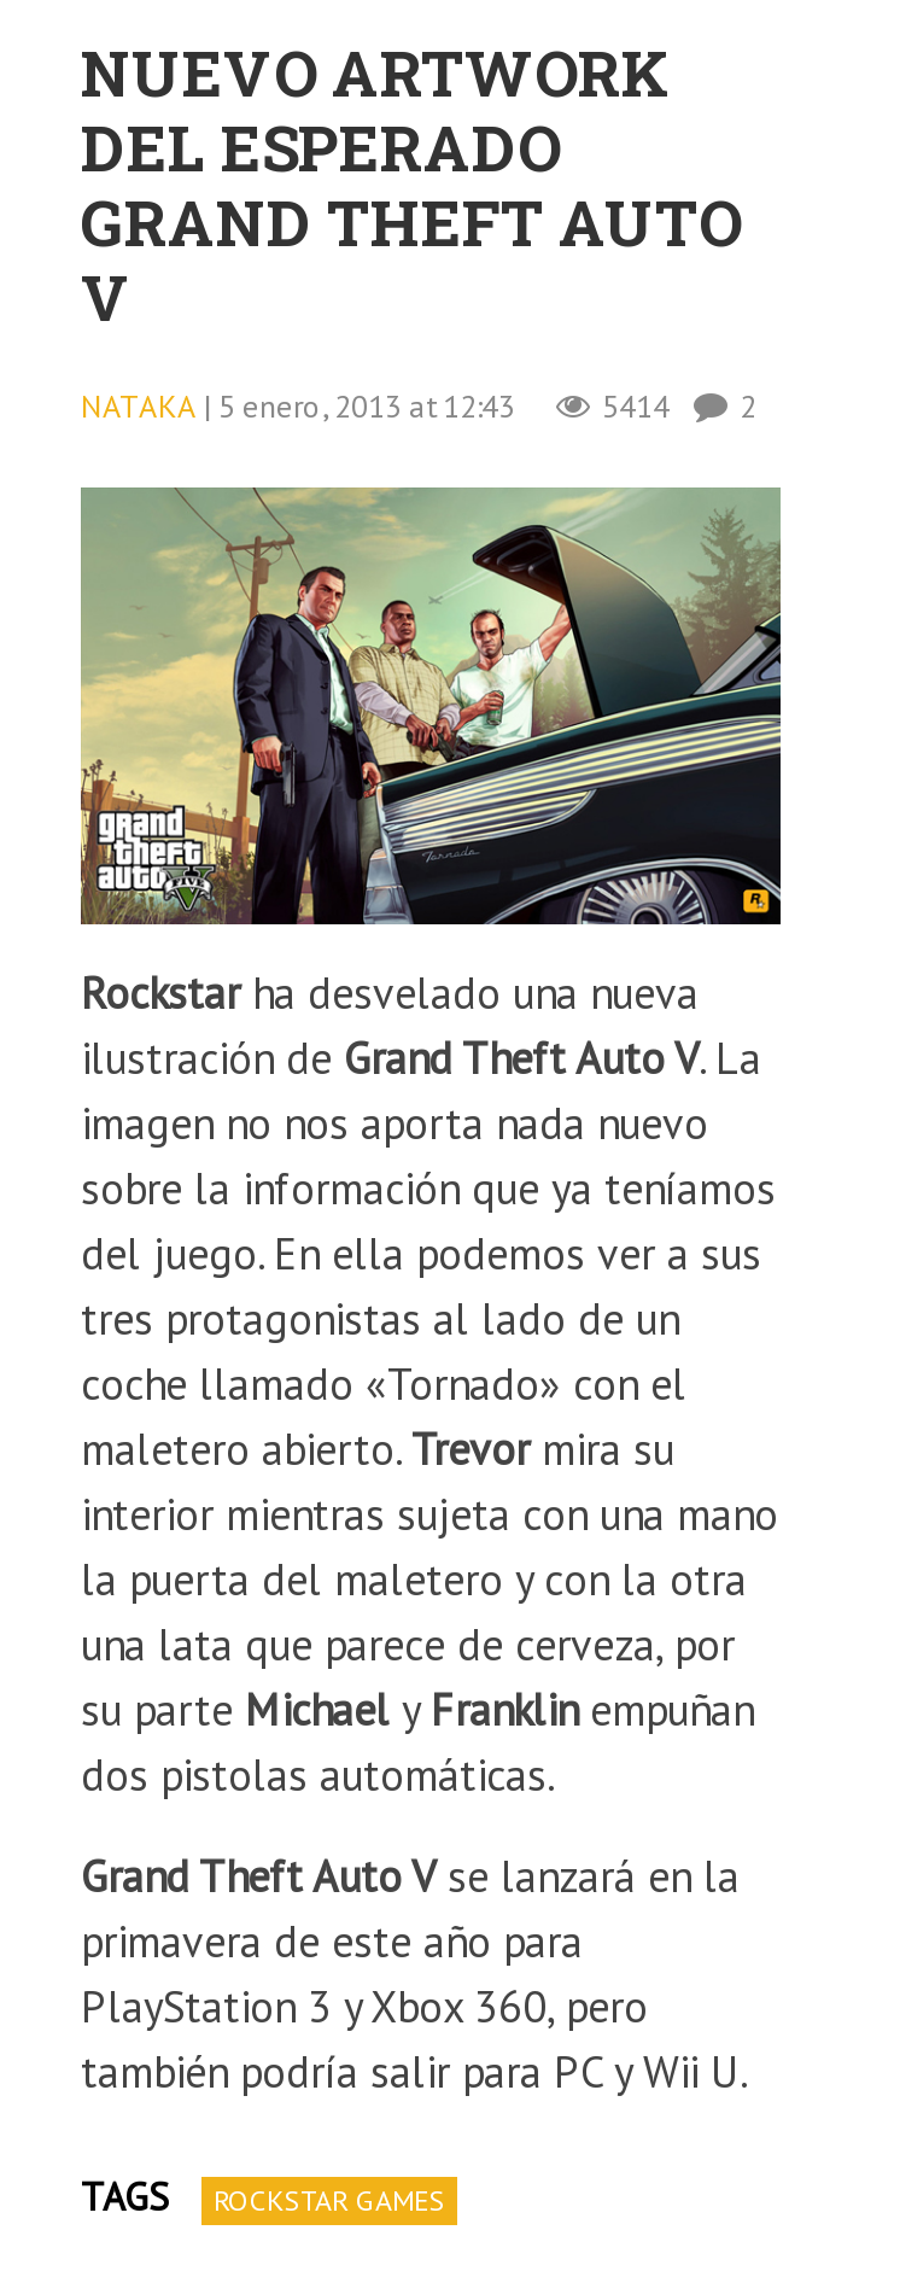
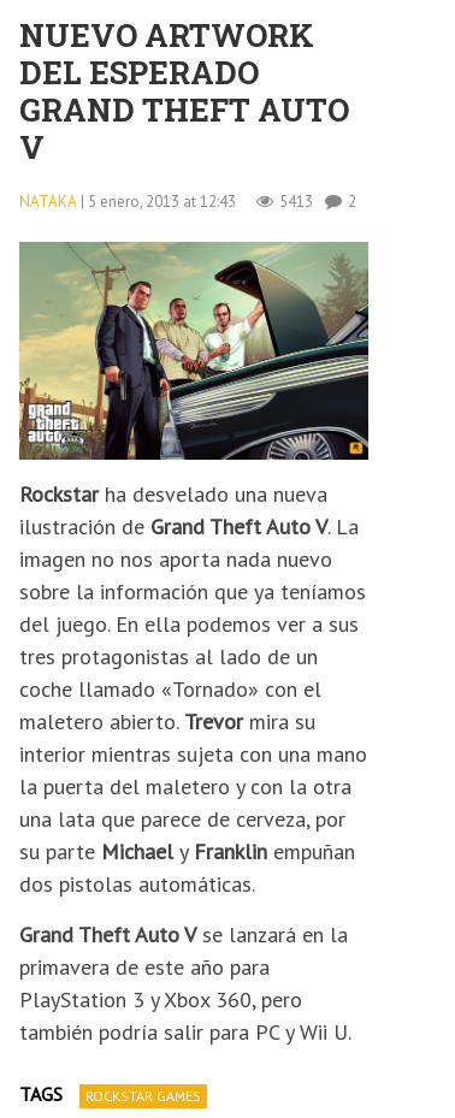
[595,386,670,427] 5414 -> [276,191,313,212] 5413

